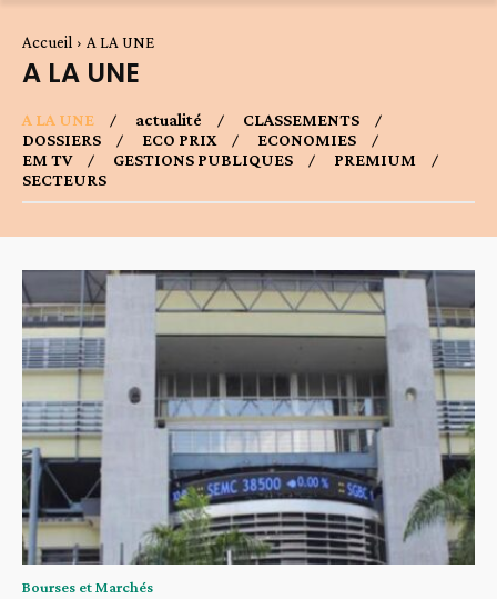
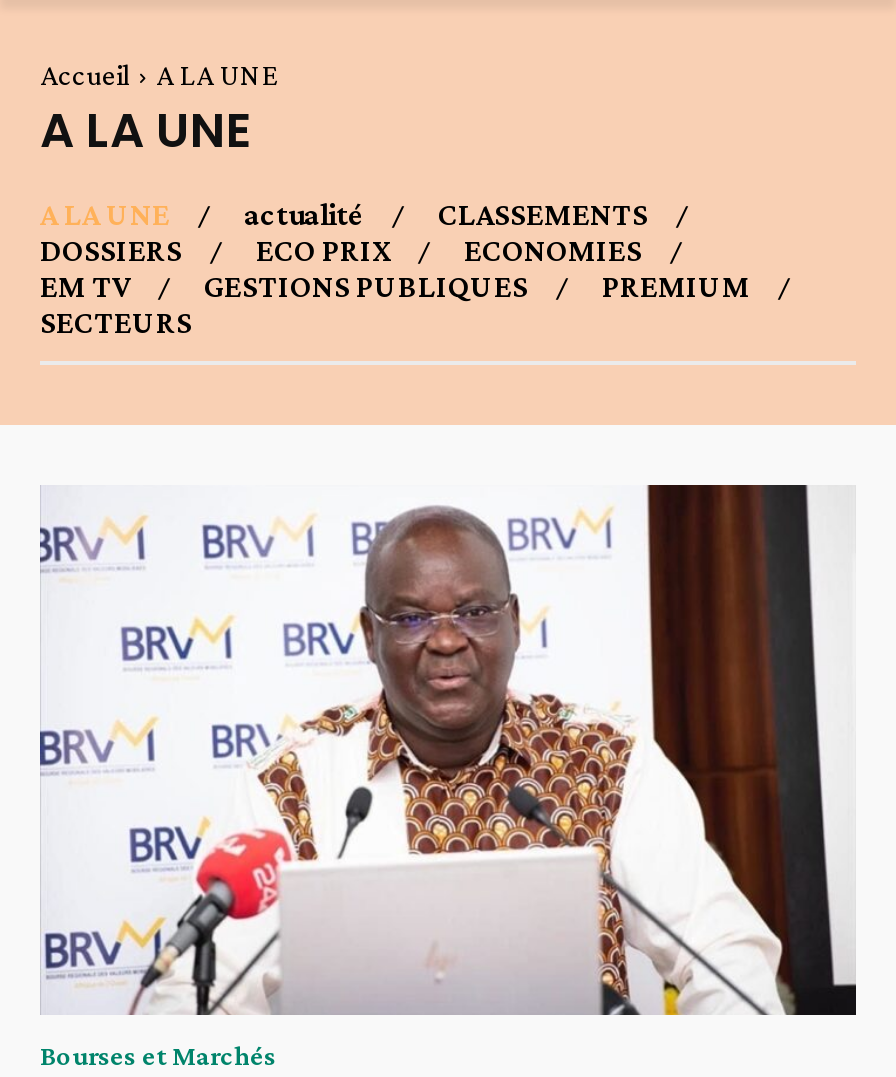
[21,269,476,566] [image] -> [40,485,856,1017] [image]

